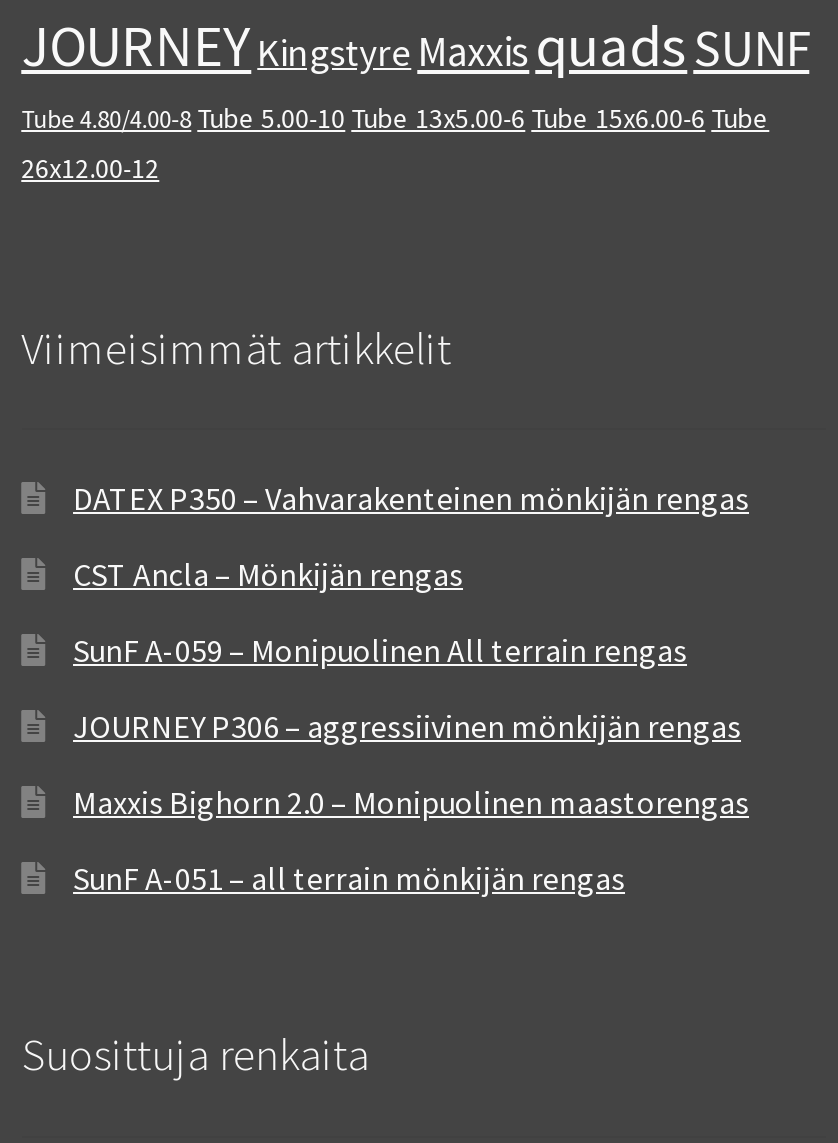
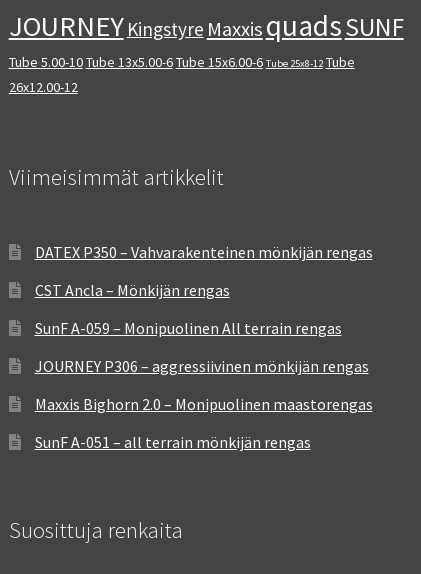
[21,101,769,137] Tube 4.80/4.00-8 Tube 5.00-10 Tube 13x5.00-6 Tube 15x6.00-6 Tube -> [9,53,355,71] Tube 5.00-10 Tube 13x5.00-6 Tube 15x6.00-6 Tube 25x8-12 Tube

